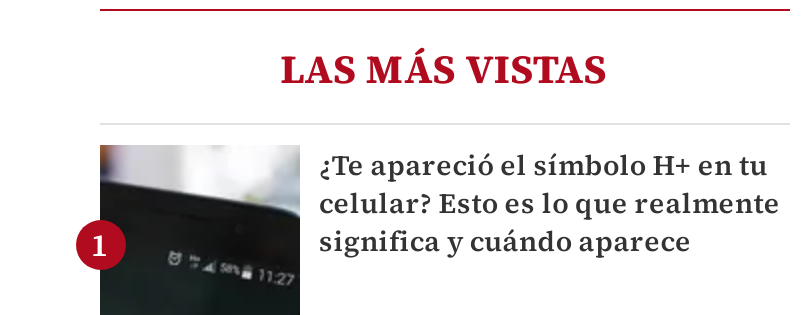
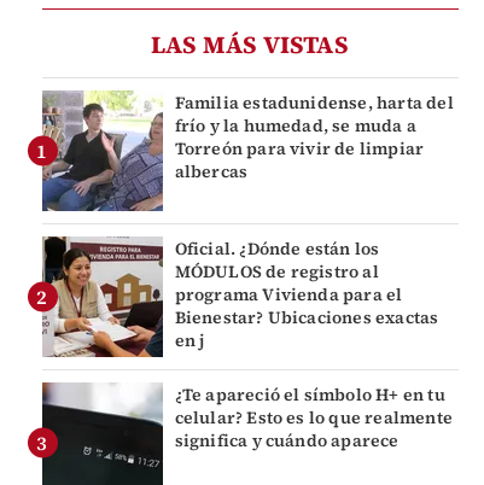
none -> [27,235,157,358] [image]
none -> [40,89,454,353] [image] | Familia estadunidense, harta del | frío y la humedad, se muda a | Torreón para vivir de limpiar | albercas | Oficial. ¿Dónde están los | MÓDULOS de registro al | programa Vivienda para el | Bienestar? Ubicaciones exactas | en j

